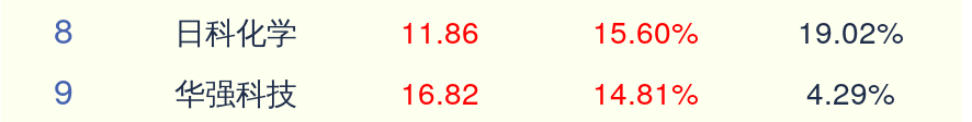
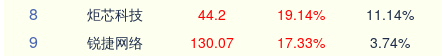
[174,9,903,53] 日科化学 | 11.86 | 15.60% | 19.02% -> [87,4,413,24] 炬芯科技 | 44.2 | 19.14% | 11.14%
[174,70,894,114] 华强科技 | 16.82 | 14.81% | 4.29% -> [87,32,409,52] 锐捷网络 | 130.07 | 17.33% | 3.74%

